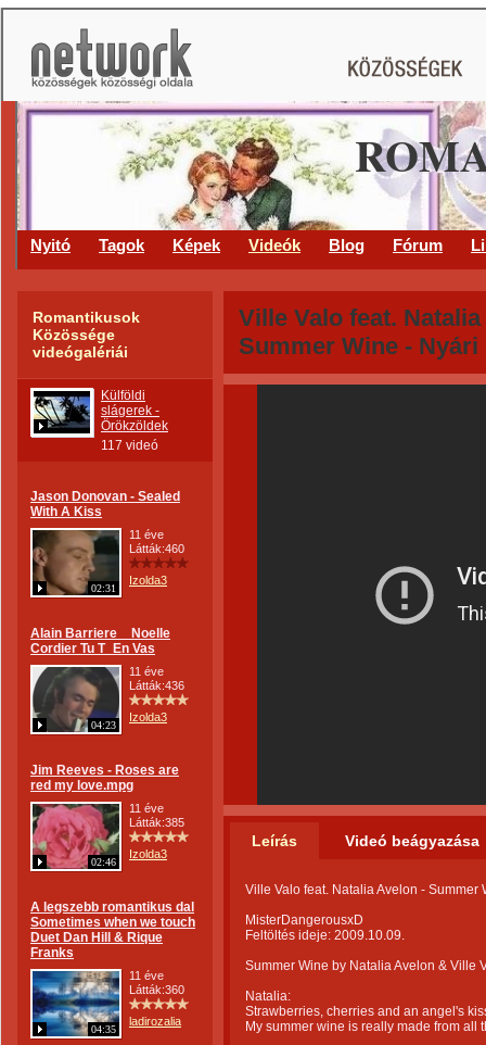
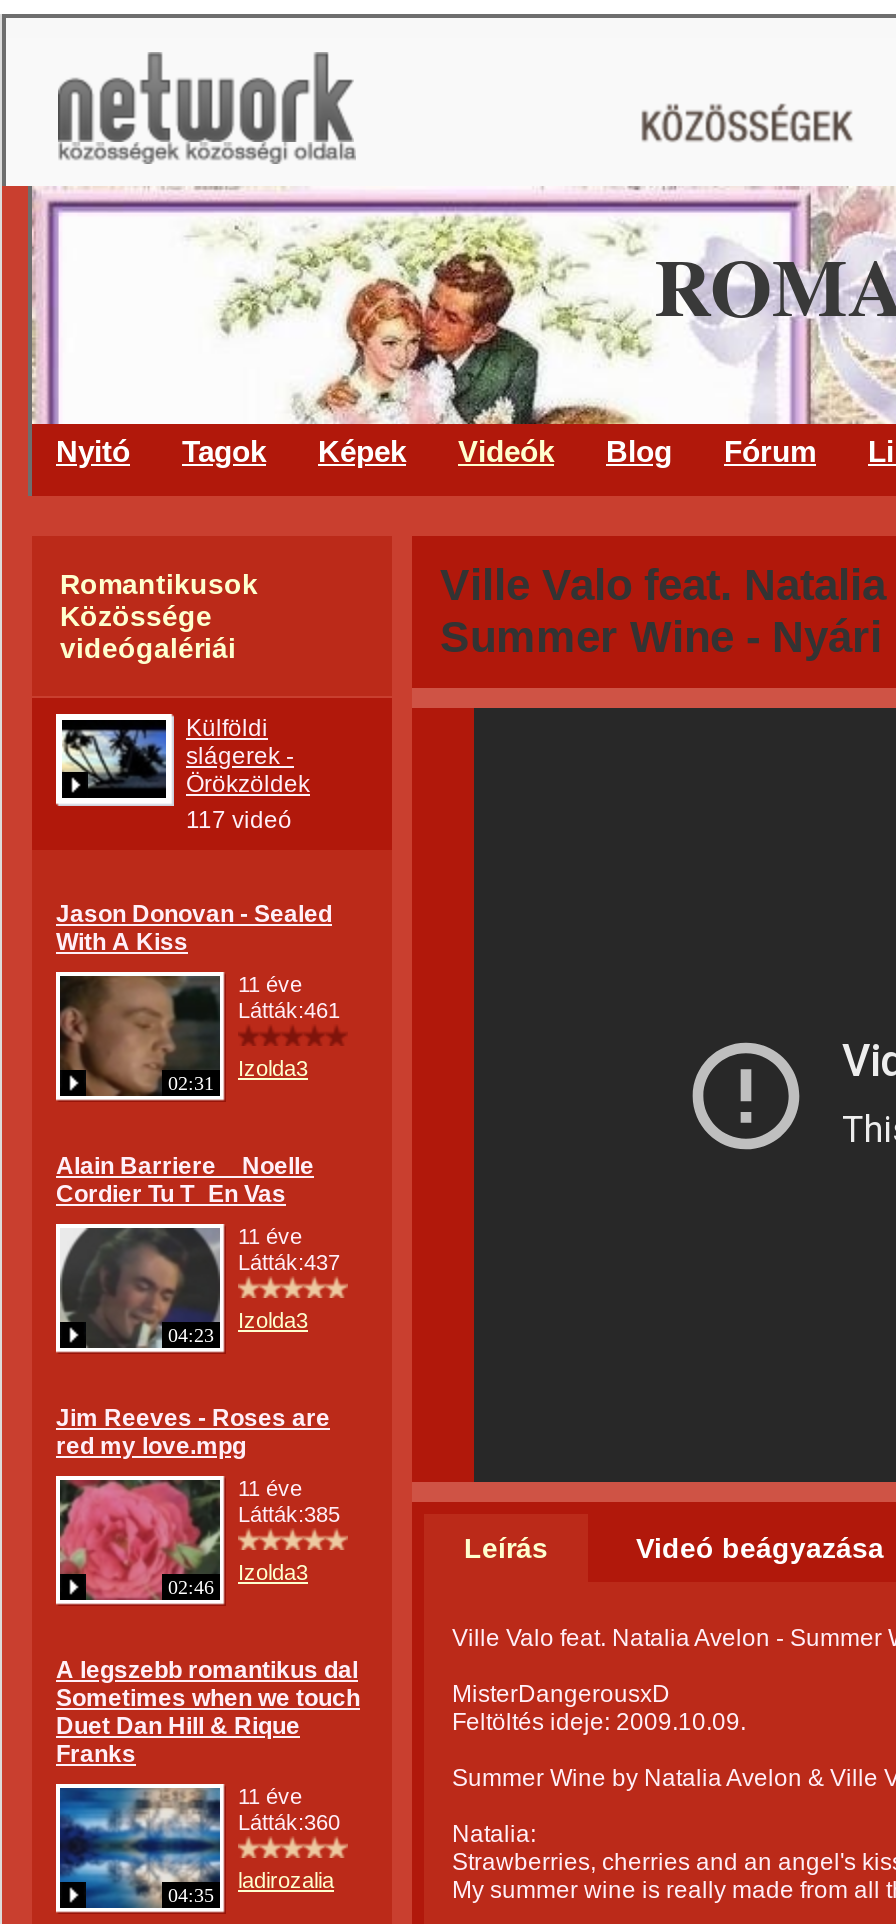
[129,542,184,555] Látták:460 -> [238,998,340,1022] Látták:461
[129,679,184,692] Látták:436 -> [238,1250,340,1274] Látták:437

